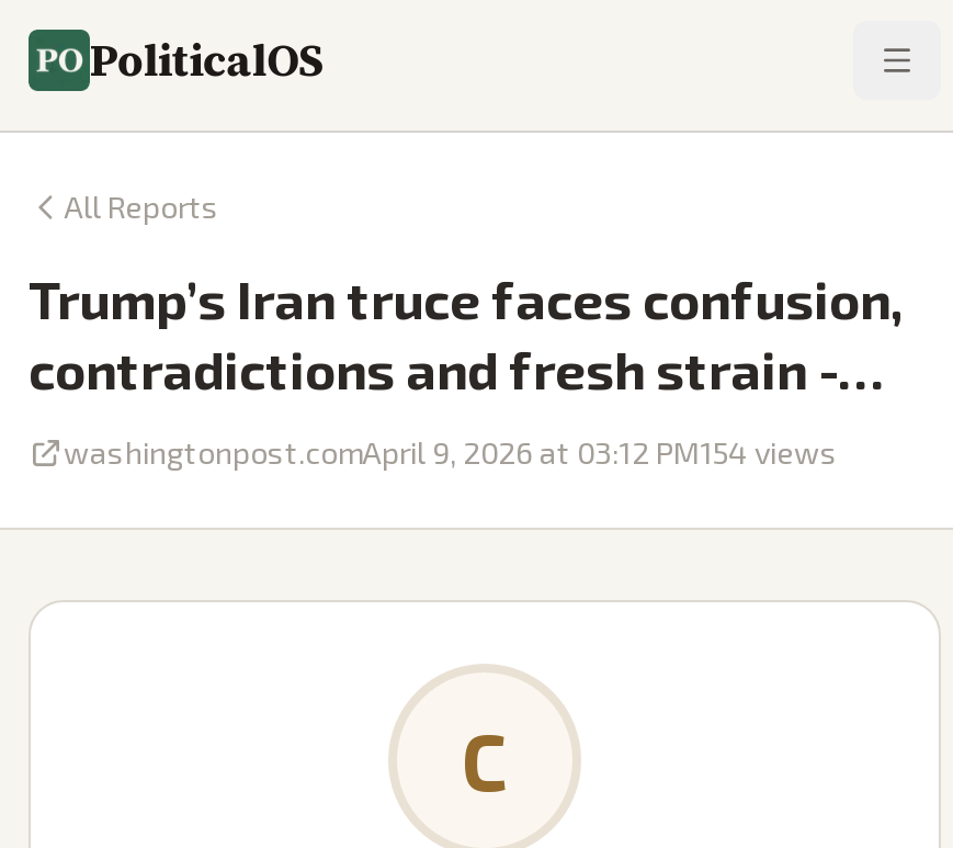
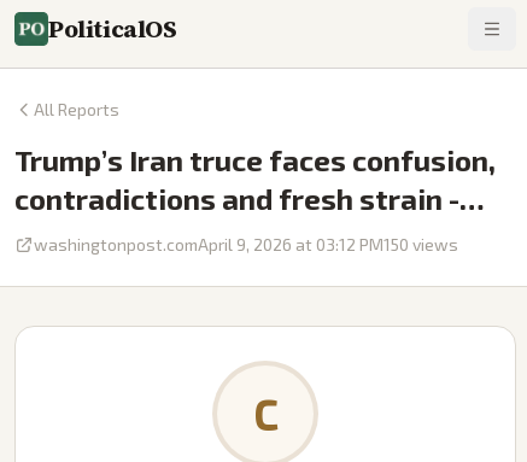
[64,433,838,471] washingtonpost.comApril 9, 2026 at 03:12 PM154 views -> [34,234,458,255] washingtonpost.comApril 9, 2026 at 03:12 PM150 views

